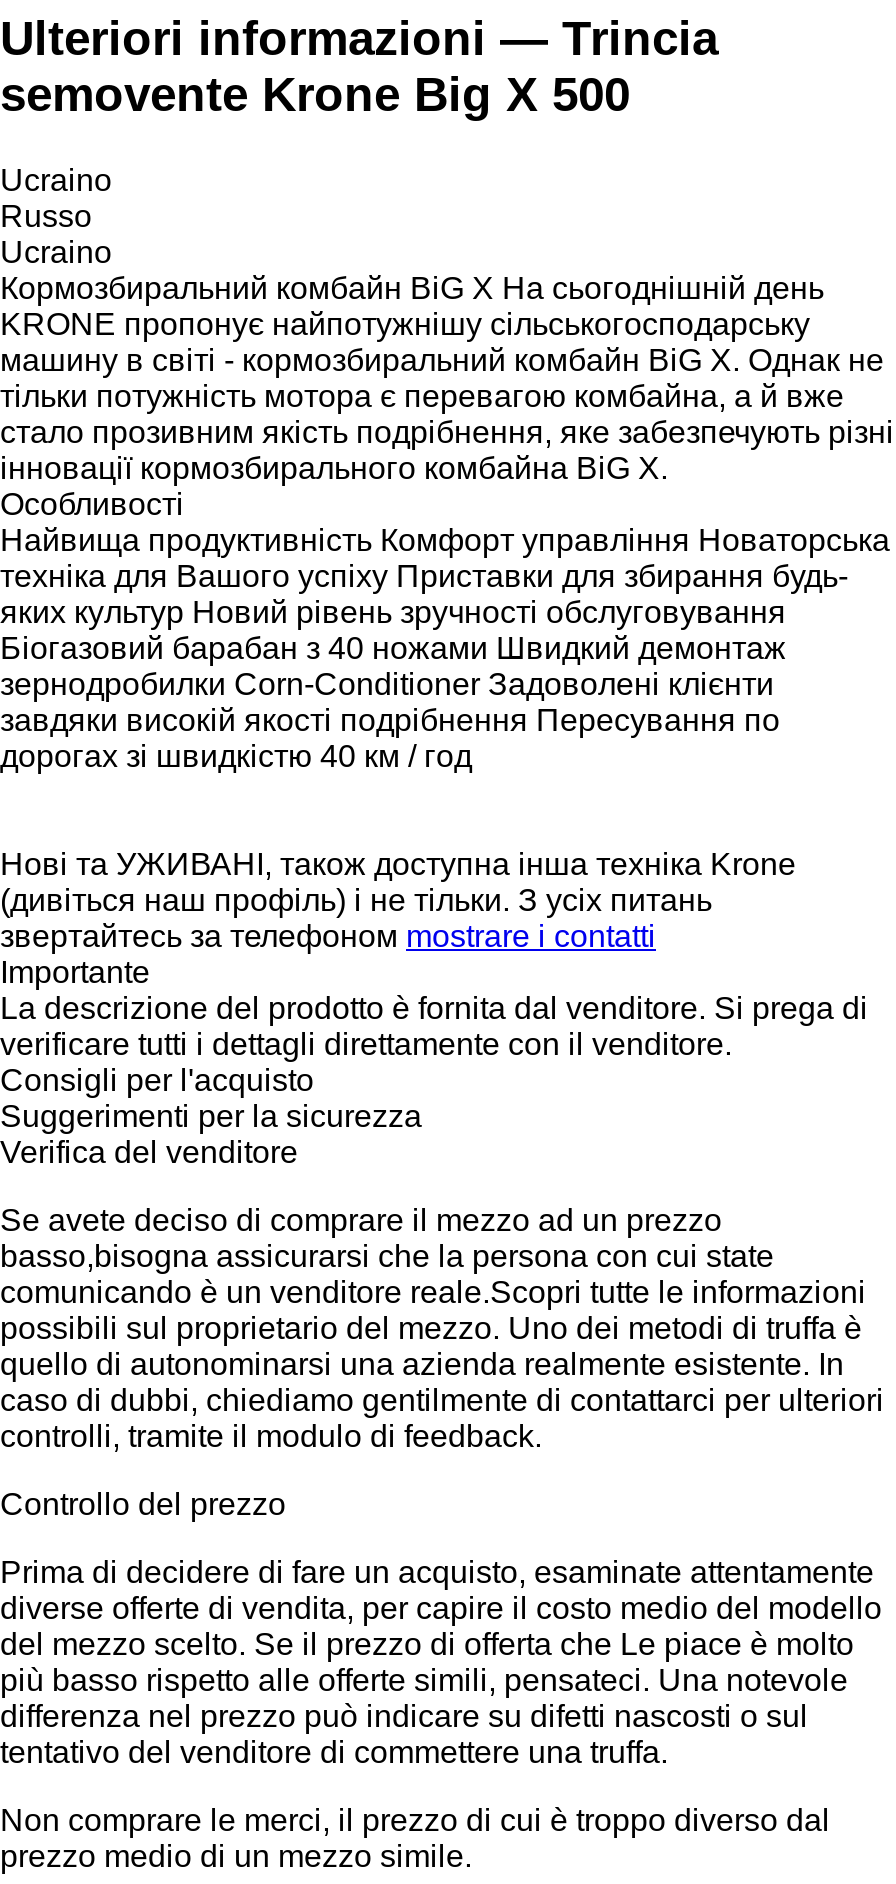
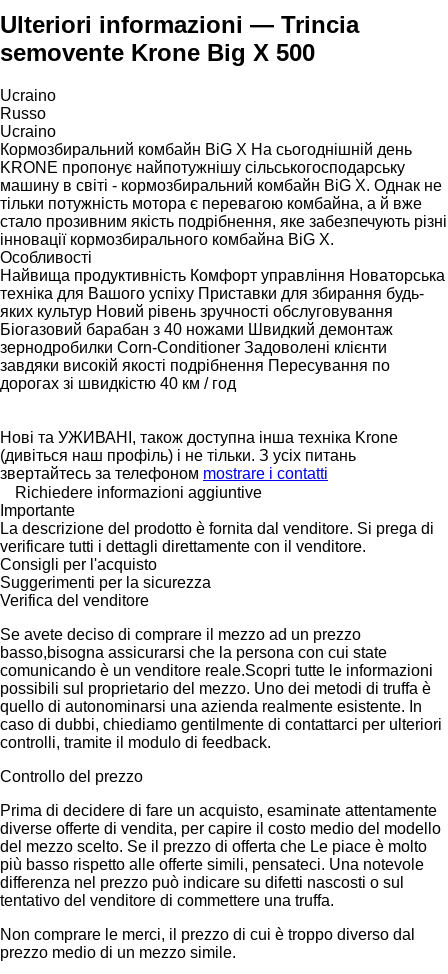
none -> [15,484,262,501] Richiedere informazioni aggiuntive

